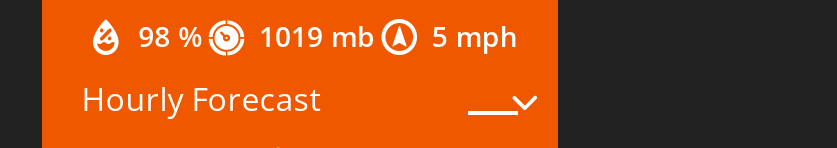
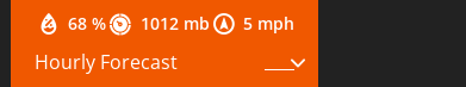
[138,16,202,54] 98 % -> [68,12,106,35] 68 %
[259,16,375,54] 1019 mb -> [140,12,209,35] 1012 mb

